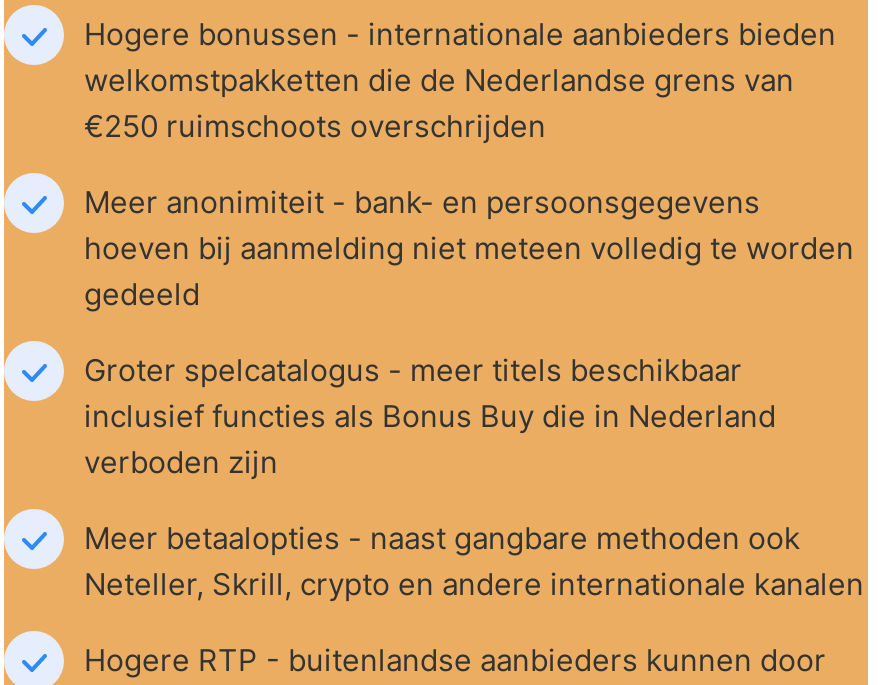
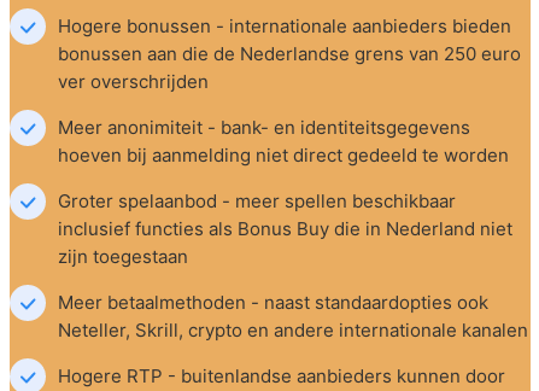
[84,61,794,145] welkomstpakketten die de Nederlandse grens van | €250 ruimschoots overschrijden -> [58,42,521,93] bonussen aan die de Nederlandse grens van 250 euro | ver overschrijden
[84,183,854,313] Meer anonimiteit - bank- en persoonsgegevens | hoeven bij aanmelding niet meteen volledig te worden | gedeeld -> [58,116,509,167] Meer anonimiteit - bank- en identiteitsgegevens | hoeven bij aanmelding niet direct gedeeld te worden
[84,351,776,481] Groter spelcatalogus - meer titels beschikbaar | inclusief functies als Bonus Buy die in Nederland | verboden zijn -> [58,189,512,268] Groter spelaanbod - meer spellen beschikbaar | inclusief functies als Bonus Buy die in Nederland niet | zijn toegestaan
[84,519,800,557] Meer betaalopties - naast gangbare methoden ook -> [58,291,488,314] Meer betaalmethoden - naast standaardopties ook

